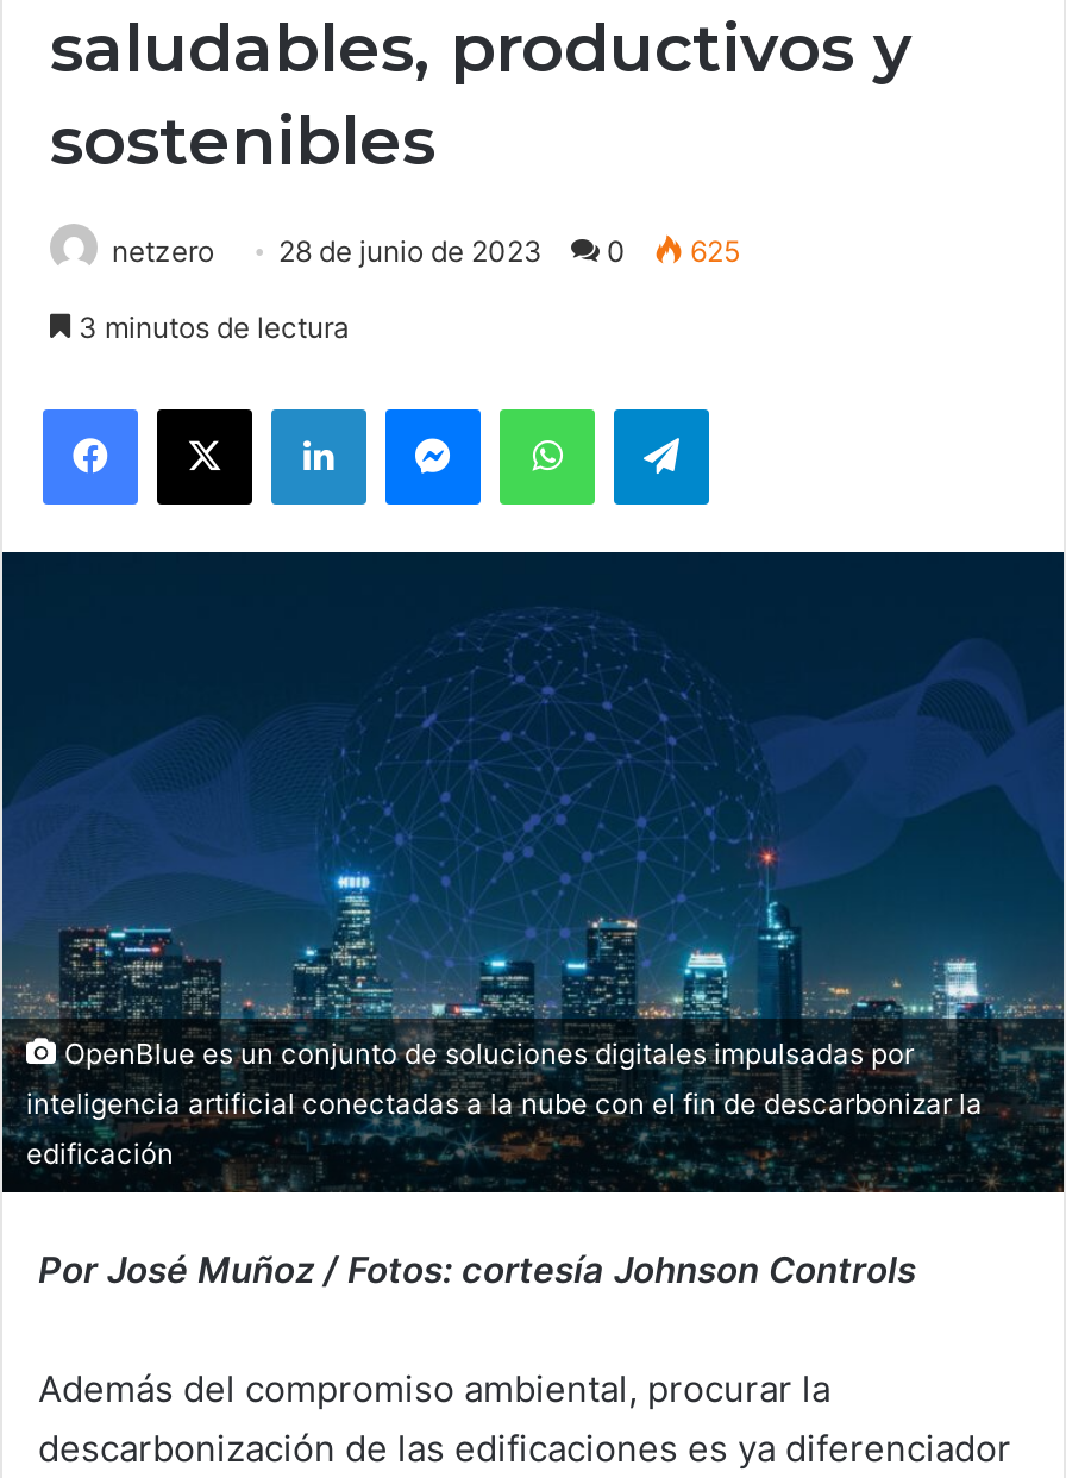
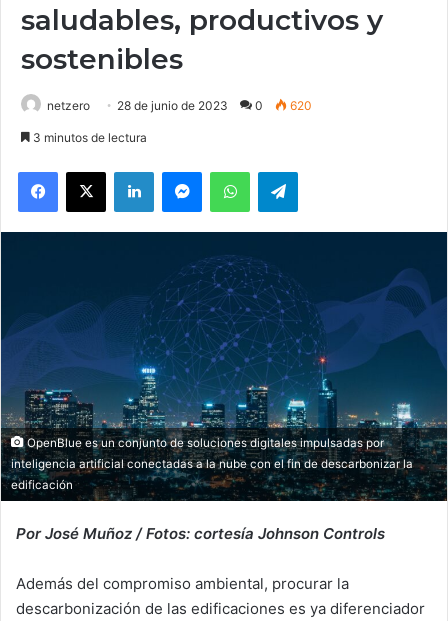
[112,234,740,269] netzero 28 de junio de 2023 0 625 -> [47,98,312,113] netzero 28 de junio de 2023 0 620

